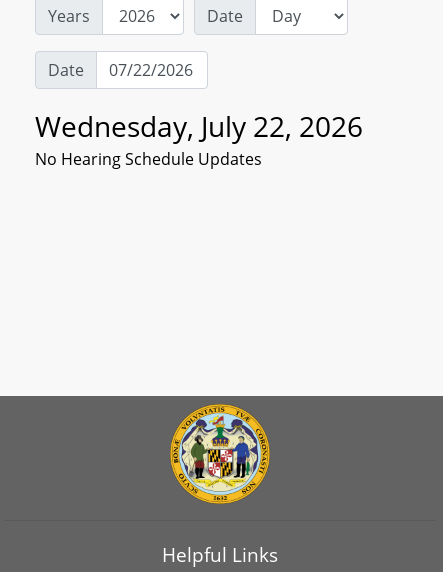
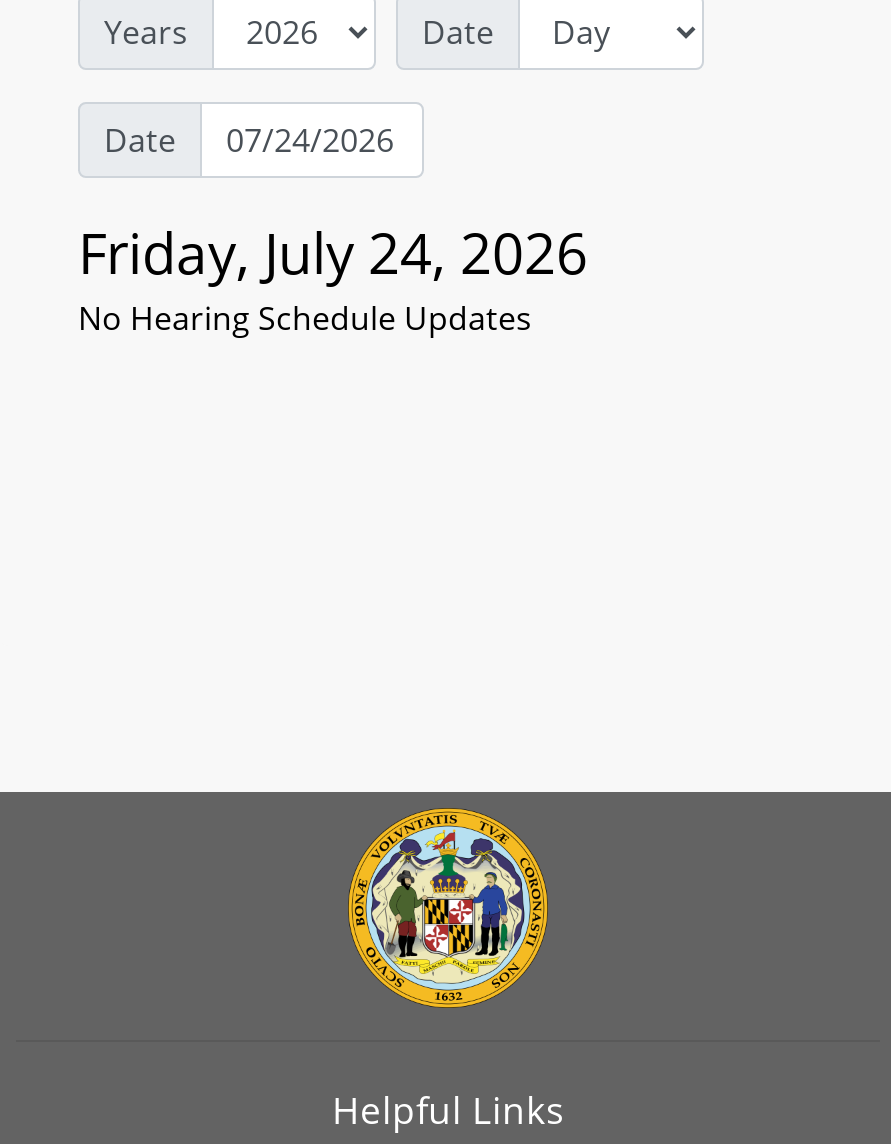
[35,107,363,145] Wednesday, July 22, 2026 -> [78,214,588,290] Friday, July 24, 2026

